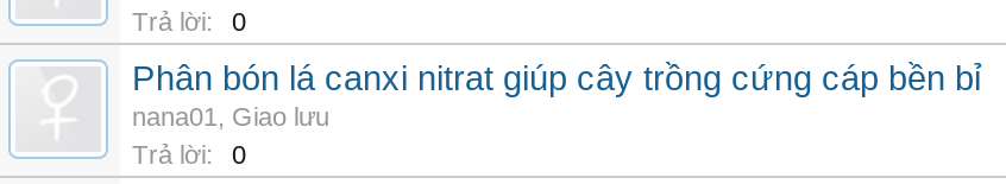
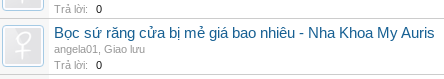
[132,59,981,131] Phân bón lá canxi nitrat giúp cây trồng cứng cáp bền bỉ | nana01, Giao lưu -> [54,25,435,55] Bọc sứ răng cửa bị mẻ giá bao nhiêu - Nha Khoa My Auris | angela01, Giao lưu

